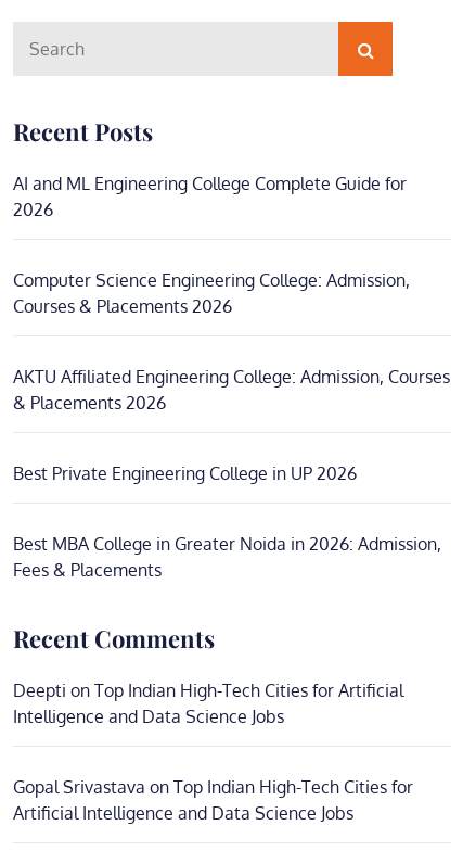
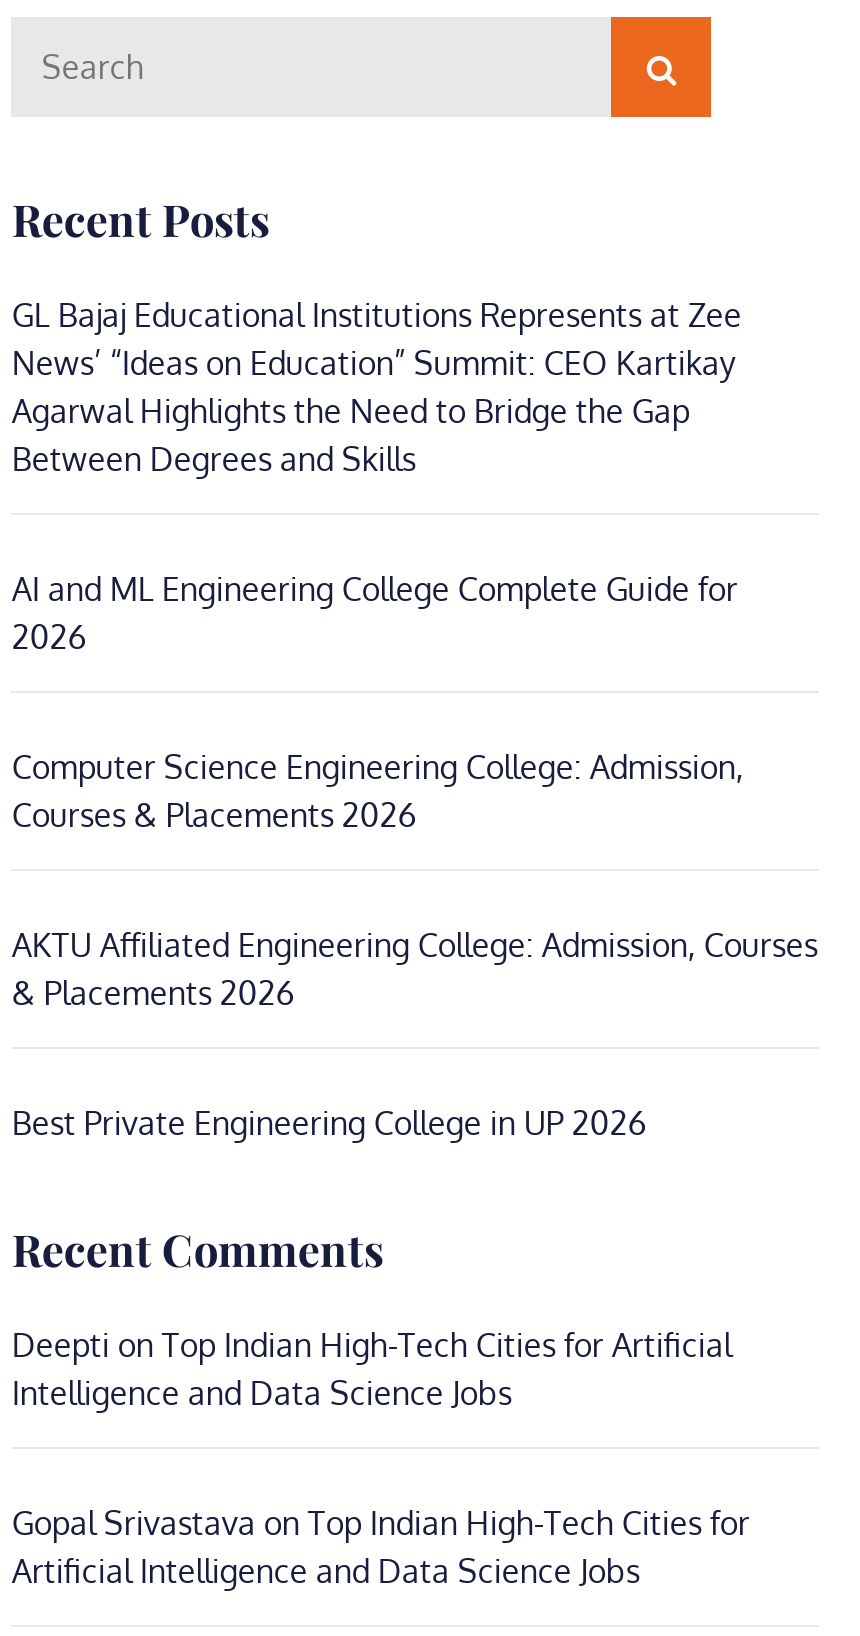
none -> [12,295,742,479] GL Bajaj Educational Institutions Represents at Zee | News’ “Ideas on Education” Summit: CEO Kartikay | Agarwal Highlights the Need to Bridge the Gap | Between Degrees and Skills
moved [13,173,450,484] -> [12,569,818,1143]: AI and ML Engineering College Complete Guide for | 2026 | Computer Science Engineering College: Admission, | Courses & Placements 2026 | AKTU Affiliated Engineering College: Admission, Courses | & Placements 2026 | Best Private Engineering College in UP 2026
[13,533,442,581] Best MBA College in Greater Noida in 2026: Admission, | Fees & Placements -> none

